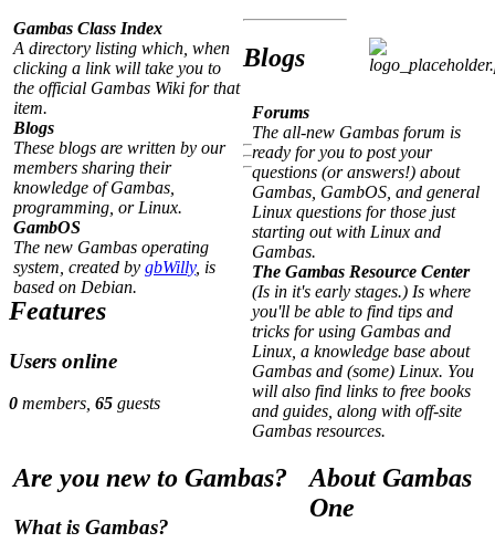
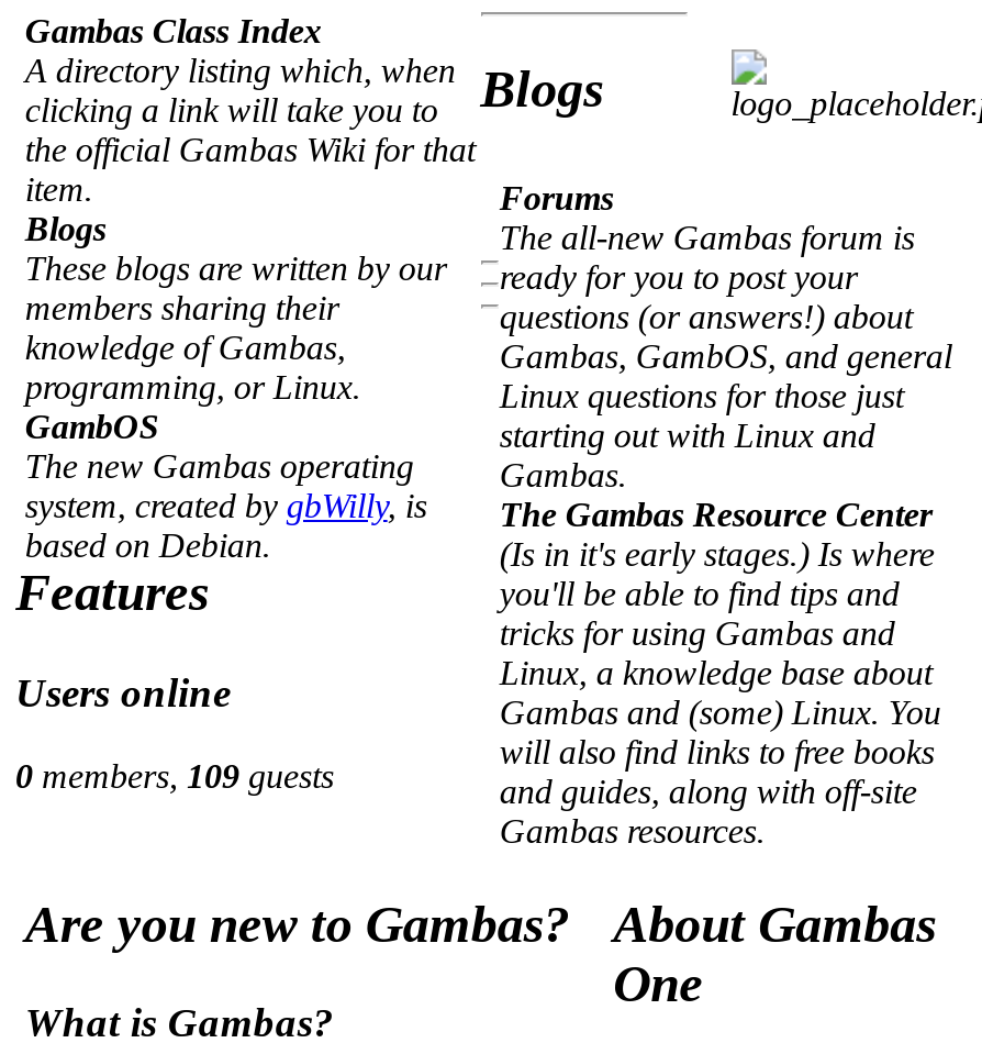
[9,394,160,413] 0 members, 65 guests -> [15,758,334,795] 0 members, 109 guests

